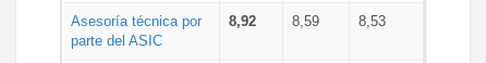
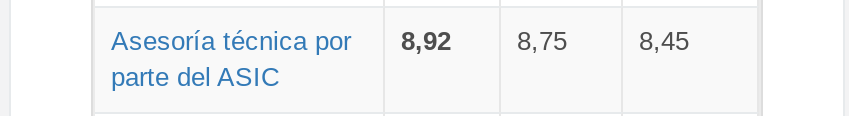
[292,12,386,29] 8,59 | 8,53 -> [517,25,689,55] 8,75 | 8,45

